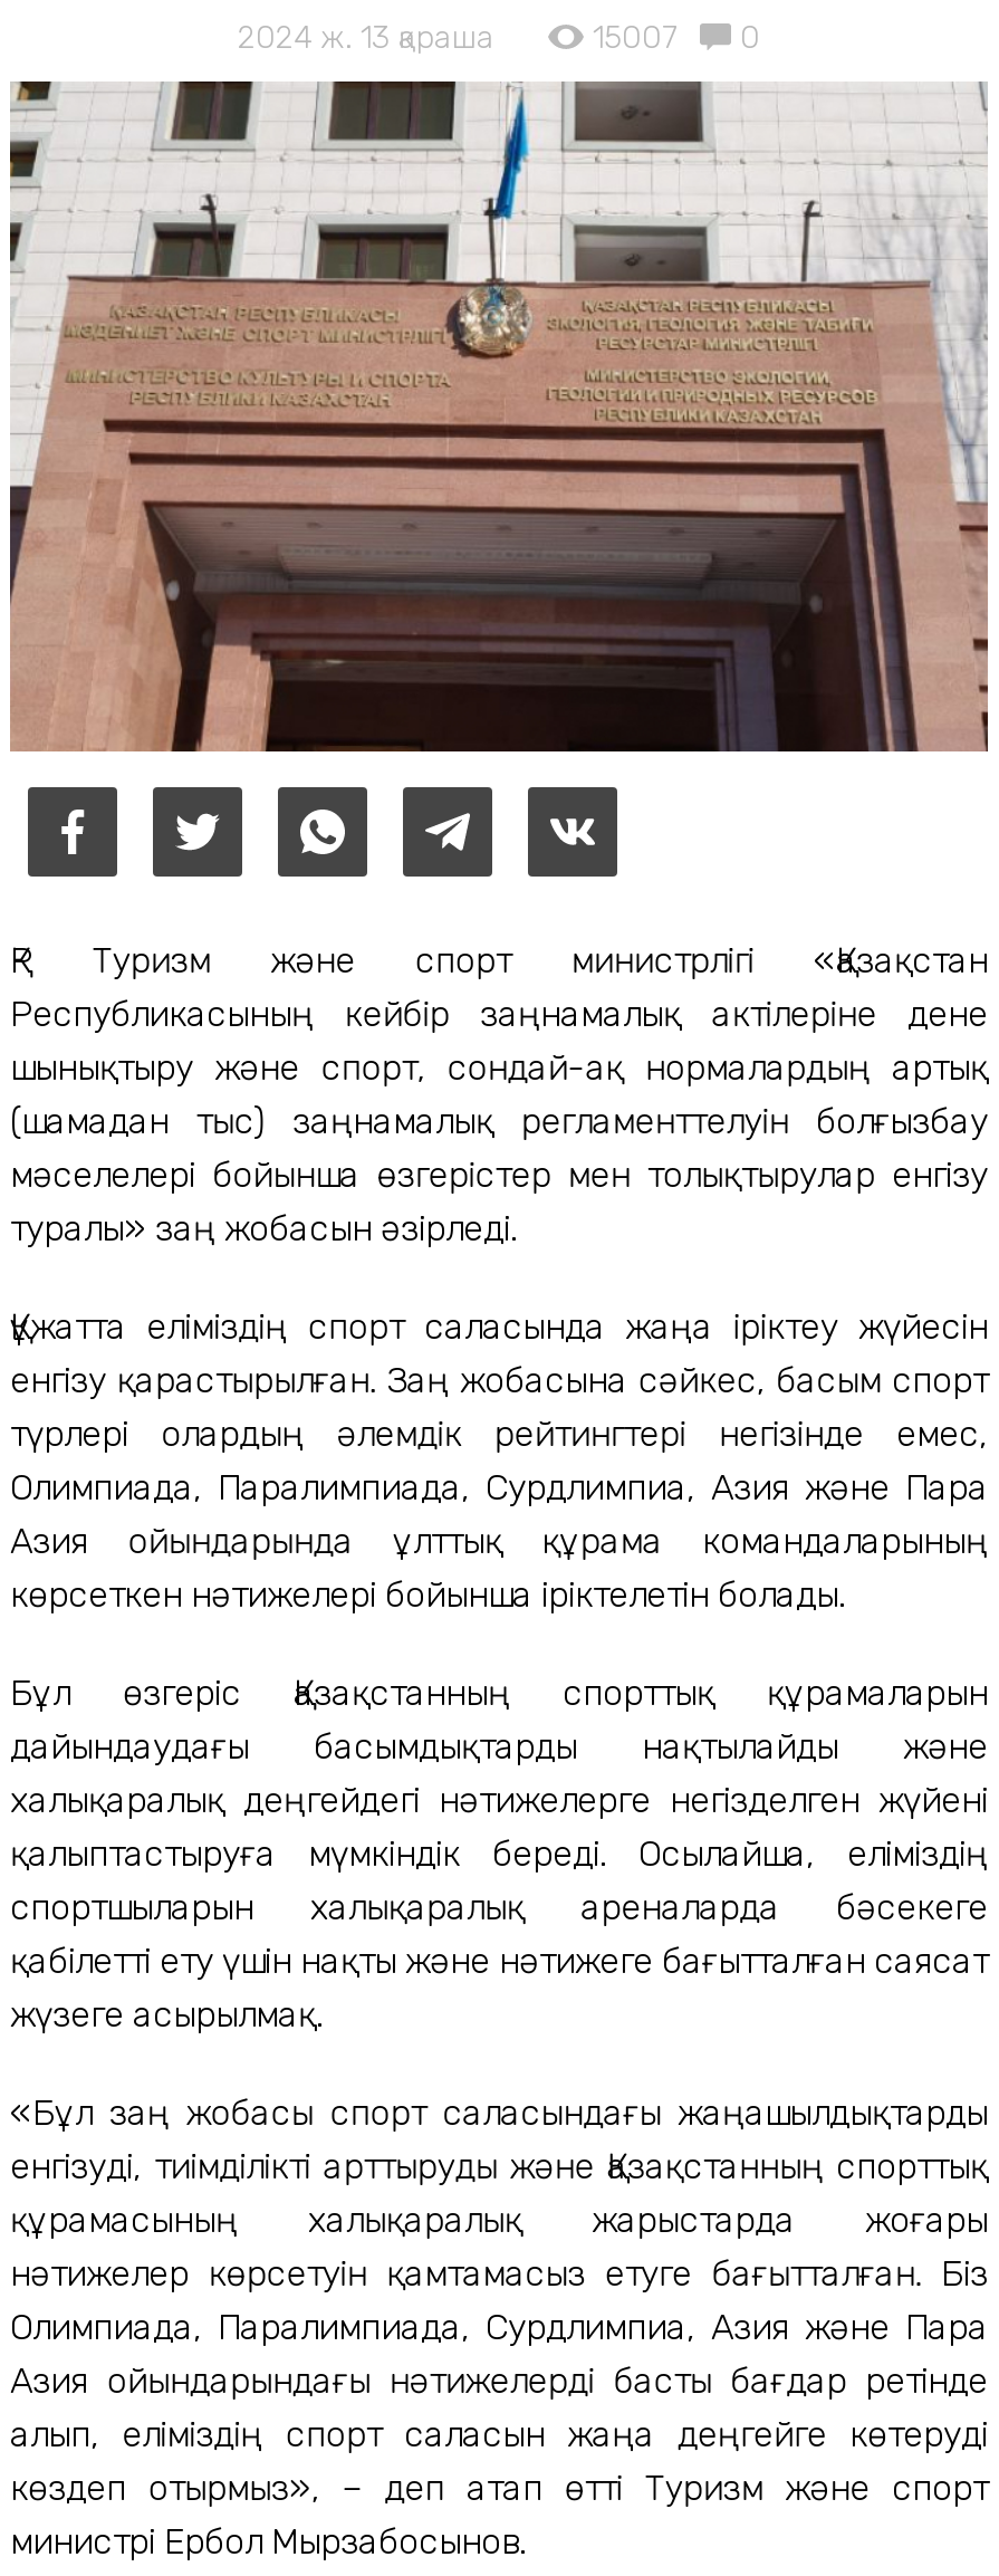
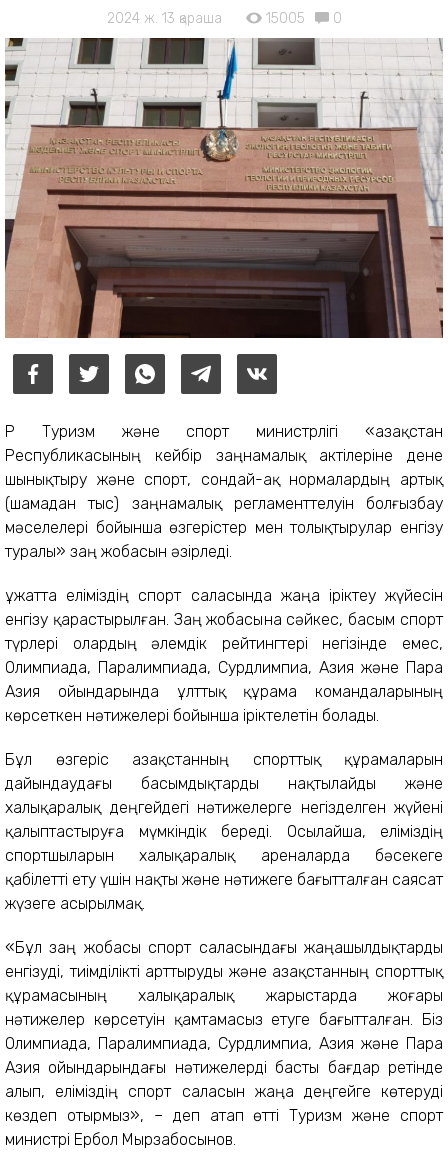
[593,18,760,56] 15007 0 -> [265,9,341,26] 15005 0

